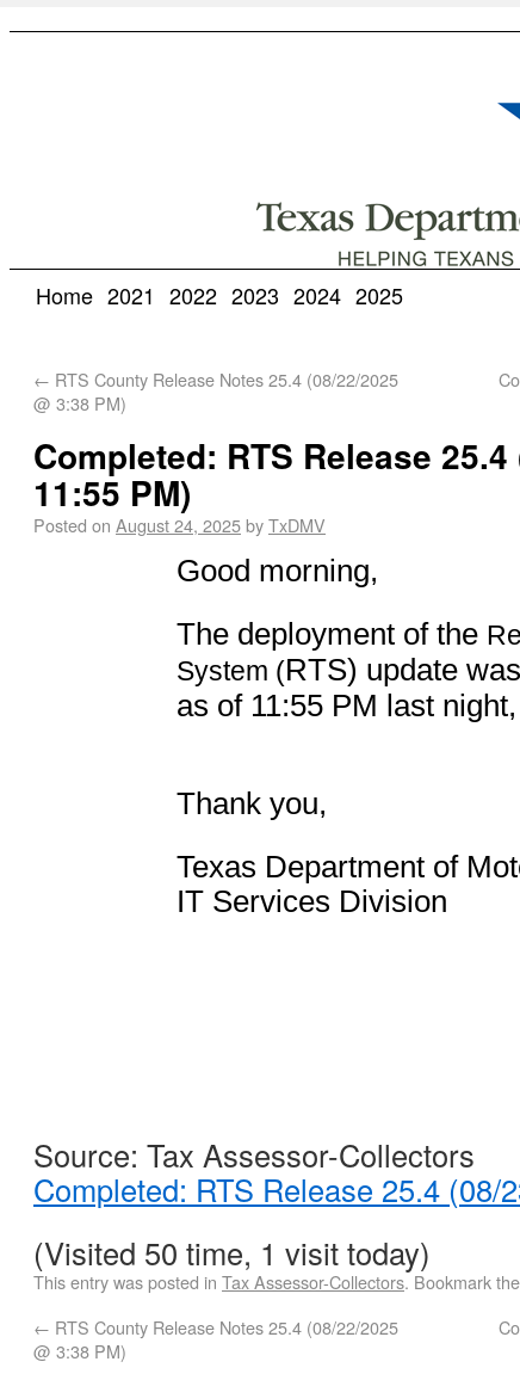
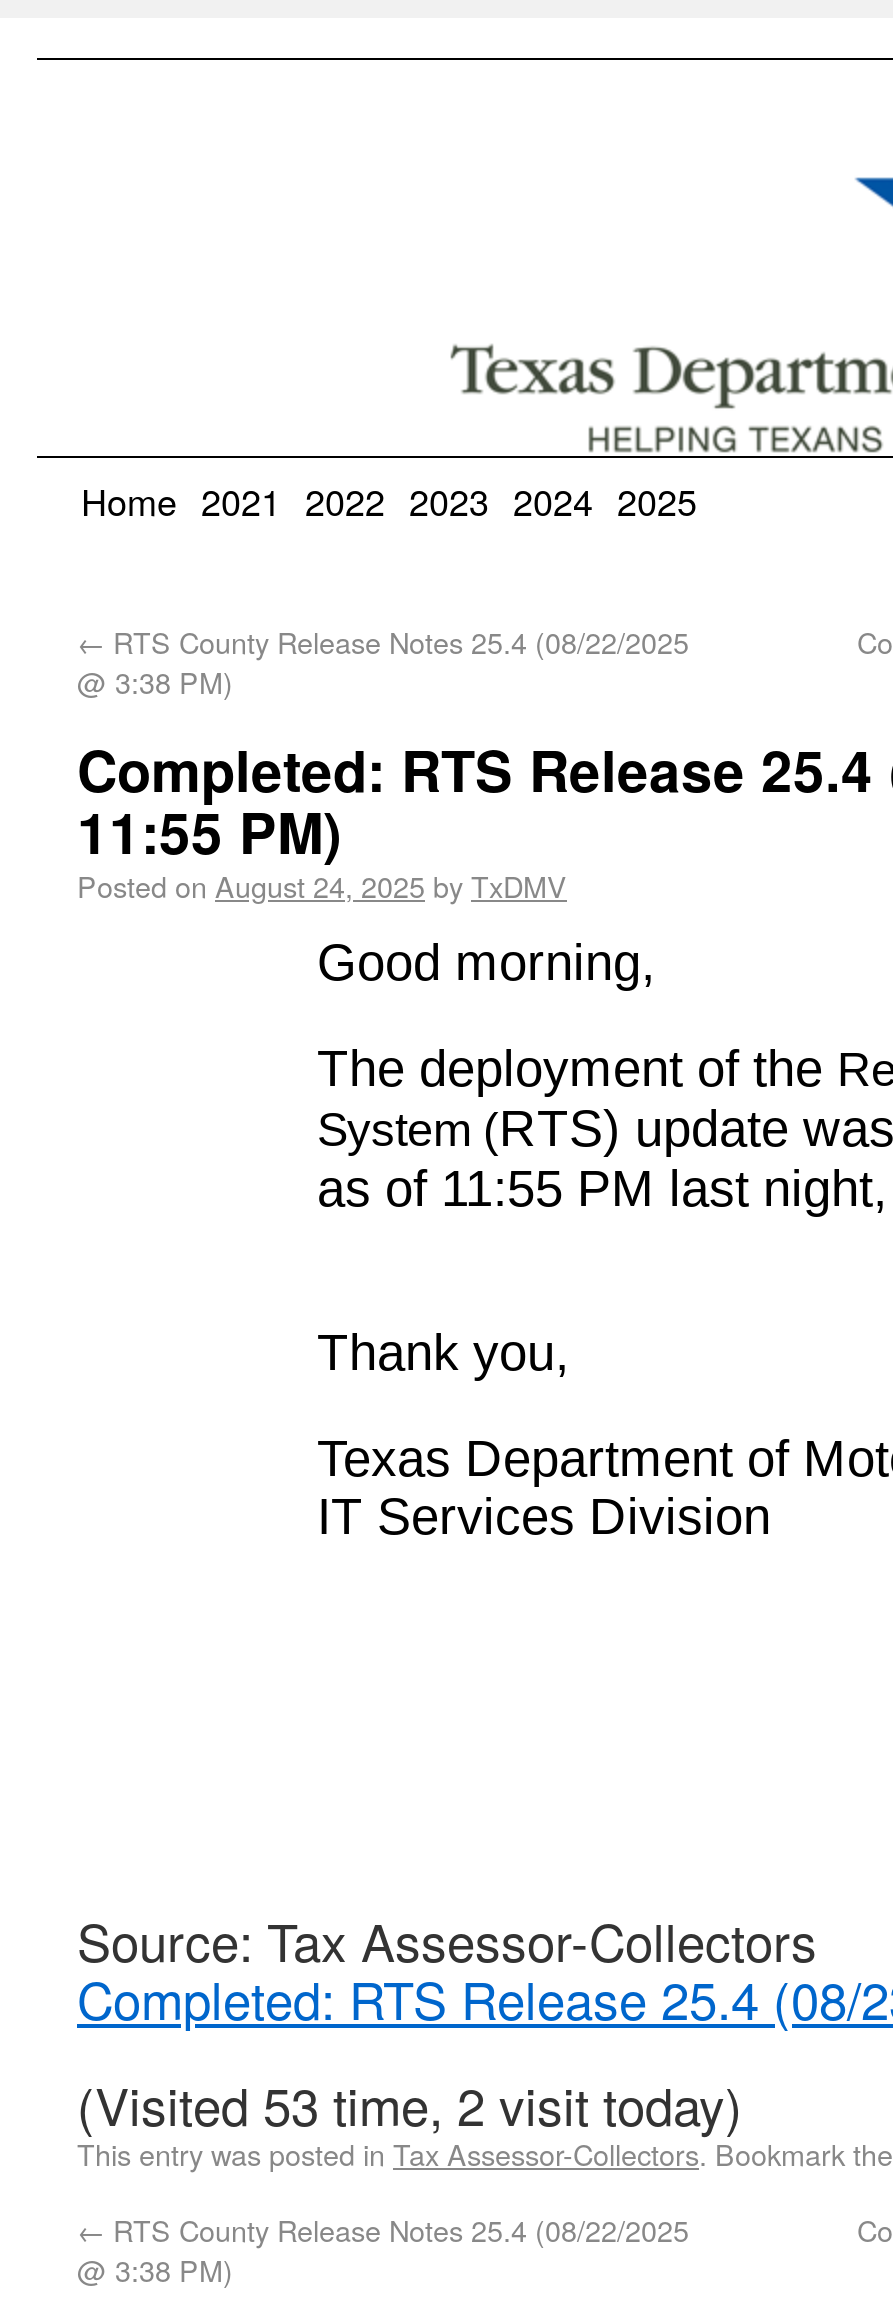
[33,1231,431,1274] (Visited 50 time, 1 visit today) -> [77,2068,743,2140] (Visited 53 time, 2 visit today)

